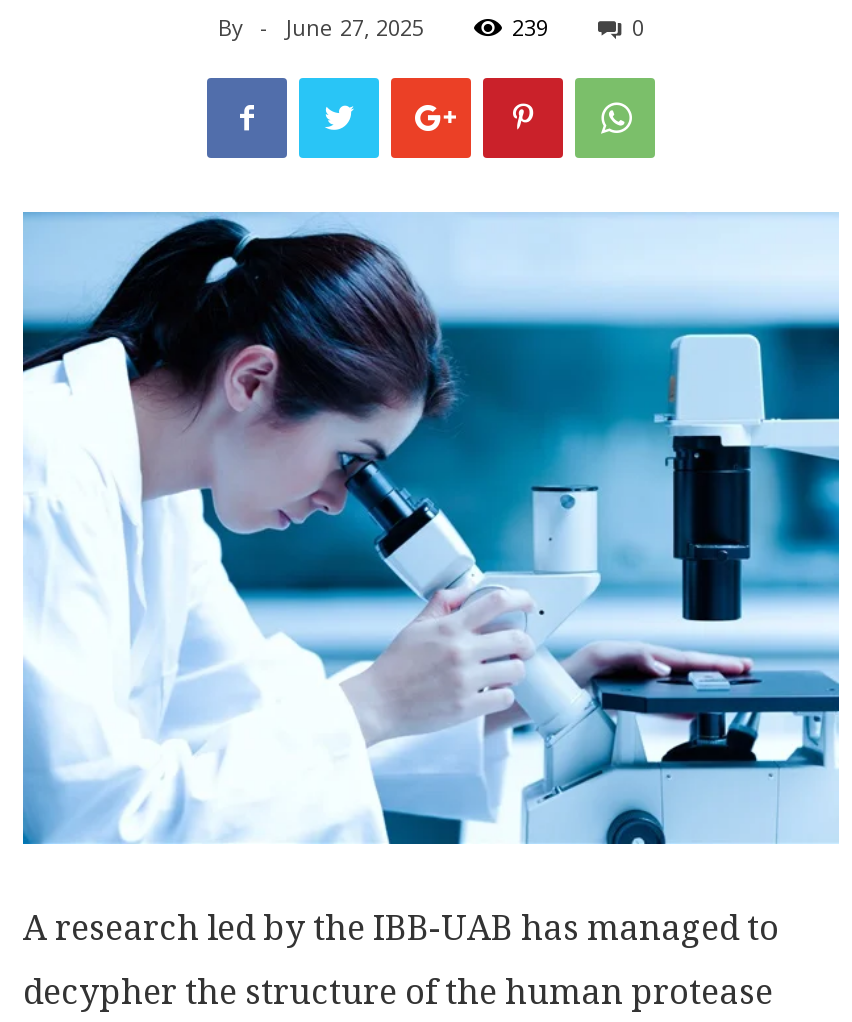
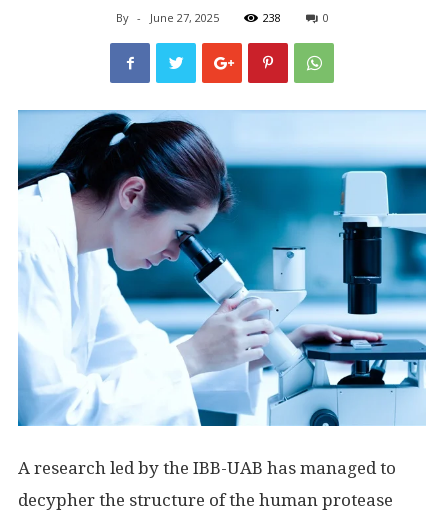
[512,12,548,42] 239 -> [262,10,280,25] 238

